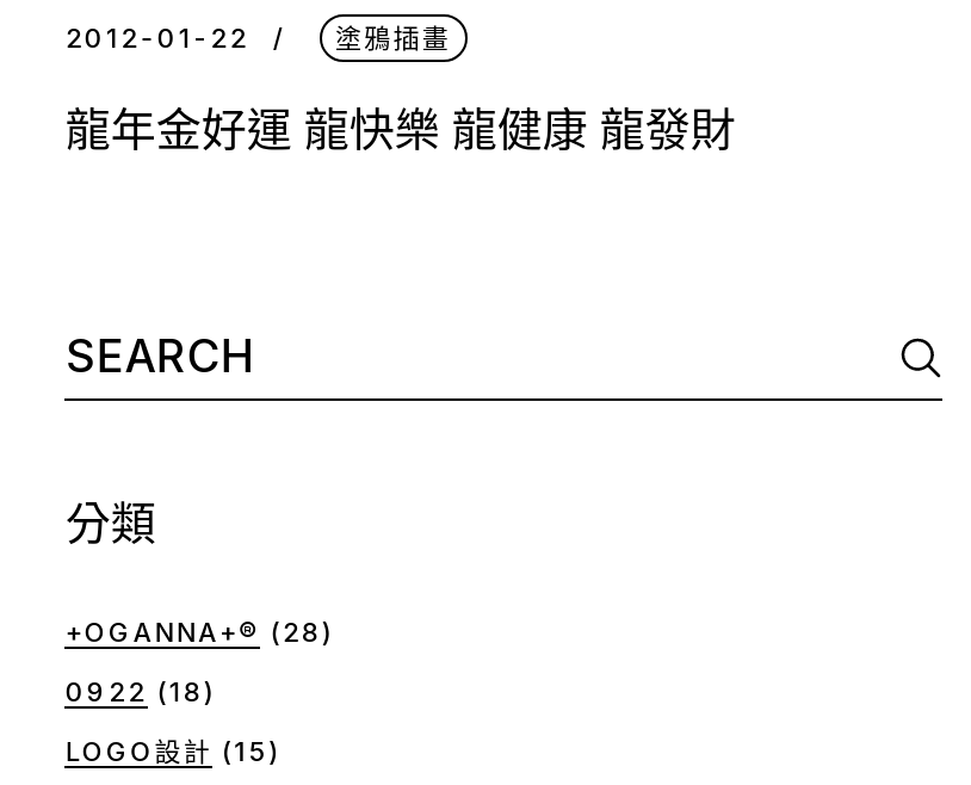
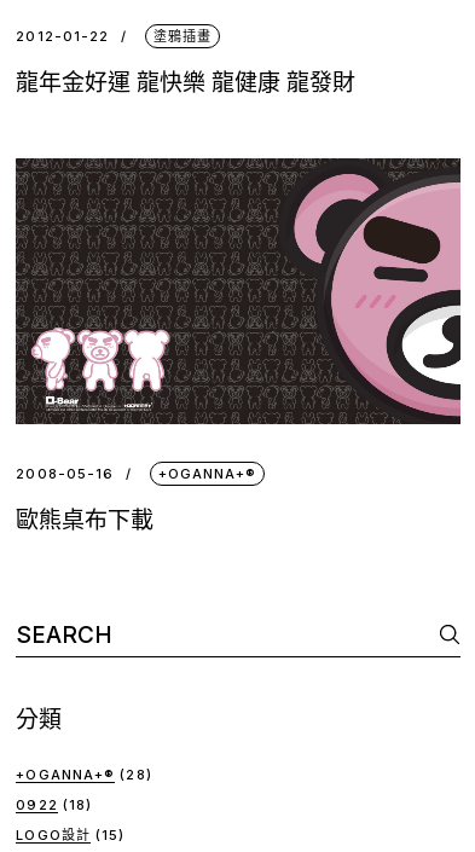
none -> [15,157,462,534] [image] | 2008-05-16 | +OGANNA+® | 歐熊桌布下載

